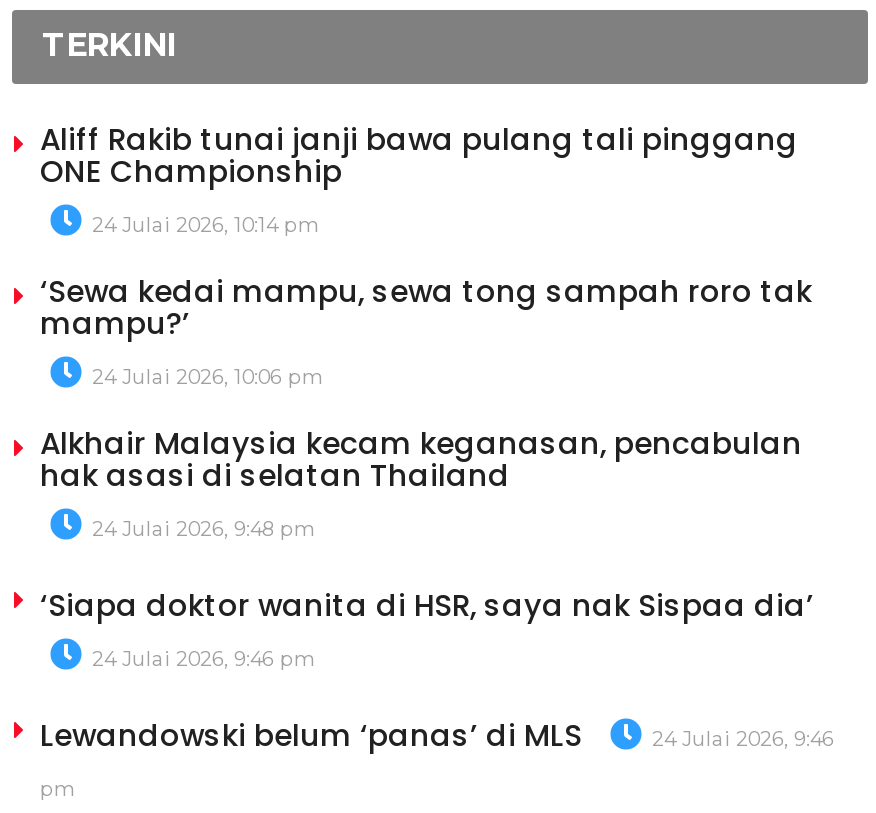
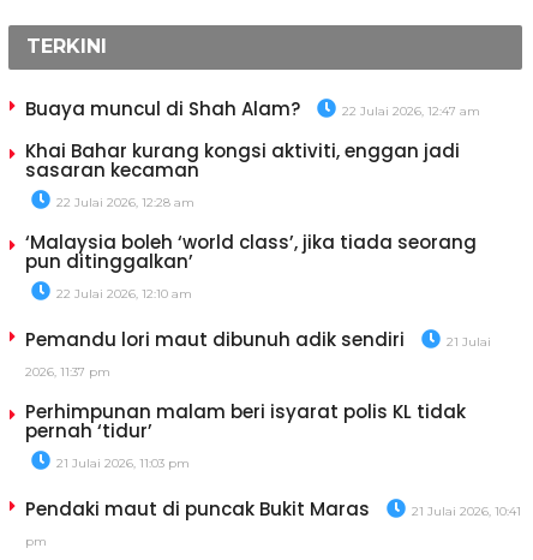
[40,119,834,757] Aliff Rakib tunai janji bawa pulang tali pinggang | ONE Championship | 24 Julai 2026, 10:14 pm | ‘Sewa kedai mampu, sewa tong sampah roro tak | mampu?’ | 24 Julai 2026, 10:06 pm | Alkhair Malaysia kecam keganasan, pencabulan | hak asasi di selatan Thailand | 24 Julai 2026, 9:48 pm | ‘Siapa doktor wanita di HSR, saya nak Sispaa dia’ | 24 Julai 2026, 9:46 pm | Lewandowski belum ‘panas’ di MLS | 24 Julai 2026, 9:46 -> [25,97,521,522] Buaya muncul di Shah Alam? | 22 Julai 2026, 12:47 am | Khai Bahar kurang kongsi aktiviti, enggan jadi | sasaran kecaman | 22 Julai 2026, 12:28 am | ‘Malaysia boleh ‘world class’, jika tiada seorang | pun ditinggalkan’ | 22 Julai 2026, 12:10 am | Pemandu lori maut dibunuh adik sendiri | 21 Julai | 2026, 11:37 pm | Perhimpunan malam beri isyarat polis KL tidak | pernah ‘tidur’ | 21 Julai 2026, 11:03 pm | Pendaki maut di puncak Bukit Maras | 21 Julai 2026, 10:41

